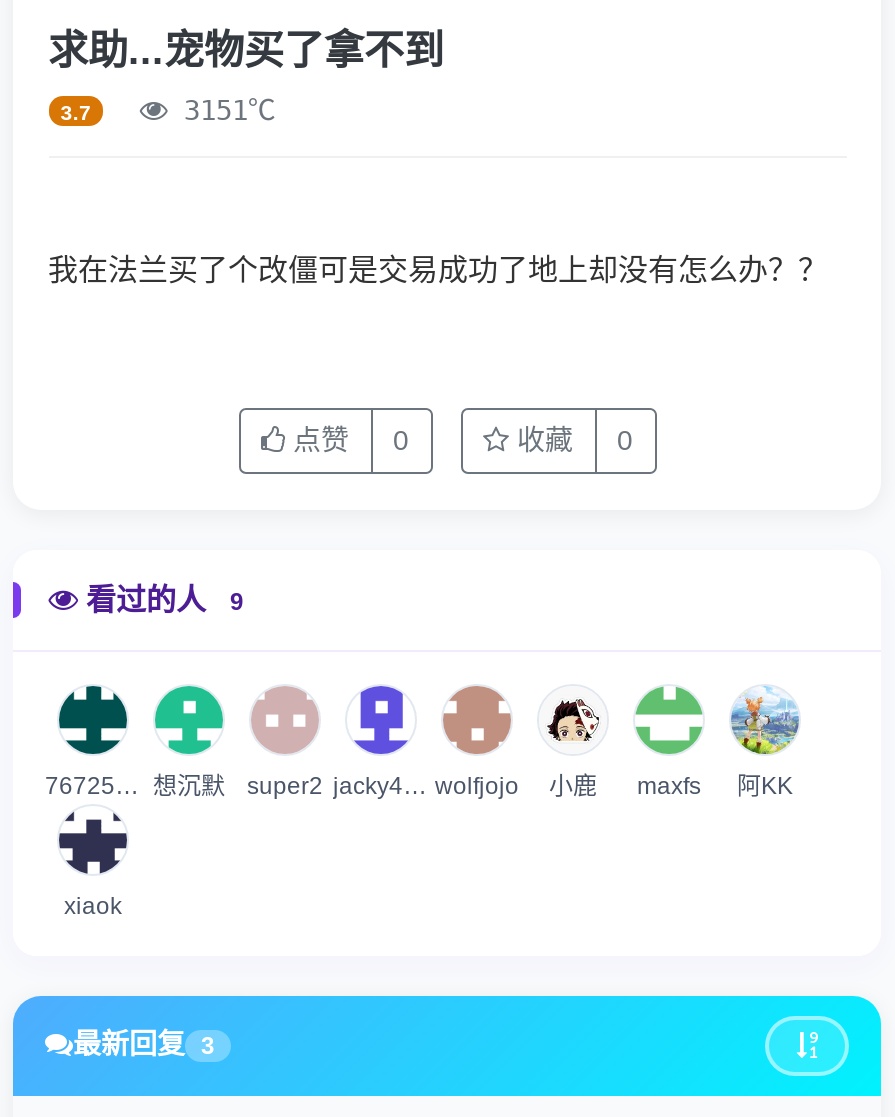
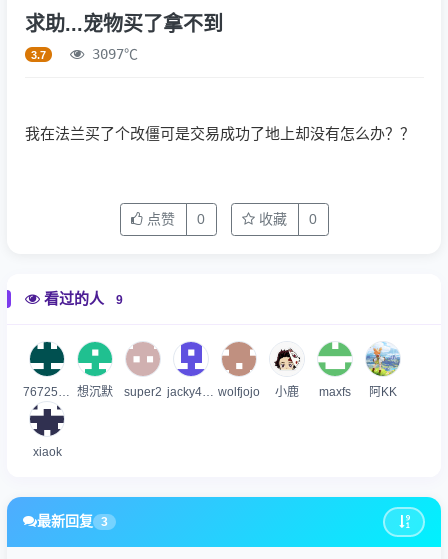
[168,94,276,126] 3151℃ -> [84,46,138,62] 3097℃

